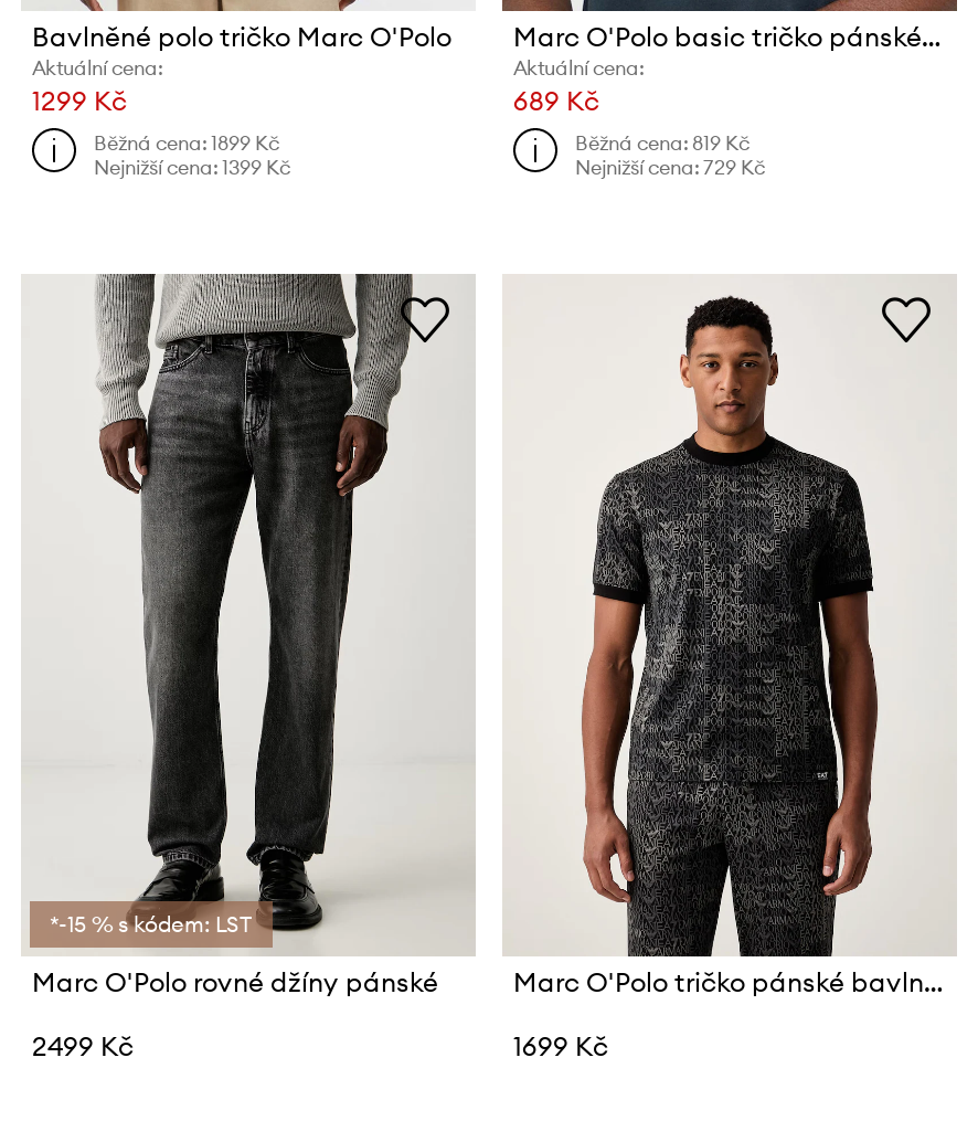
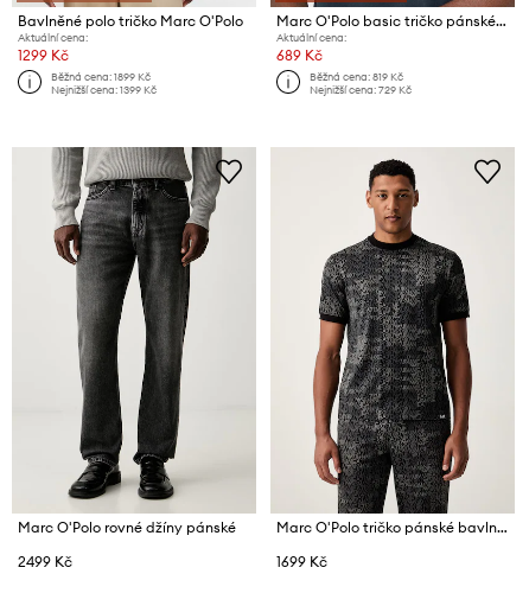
[50,910,253,939] *-15 % s kódem: LST -> none

